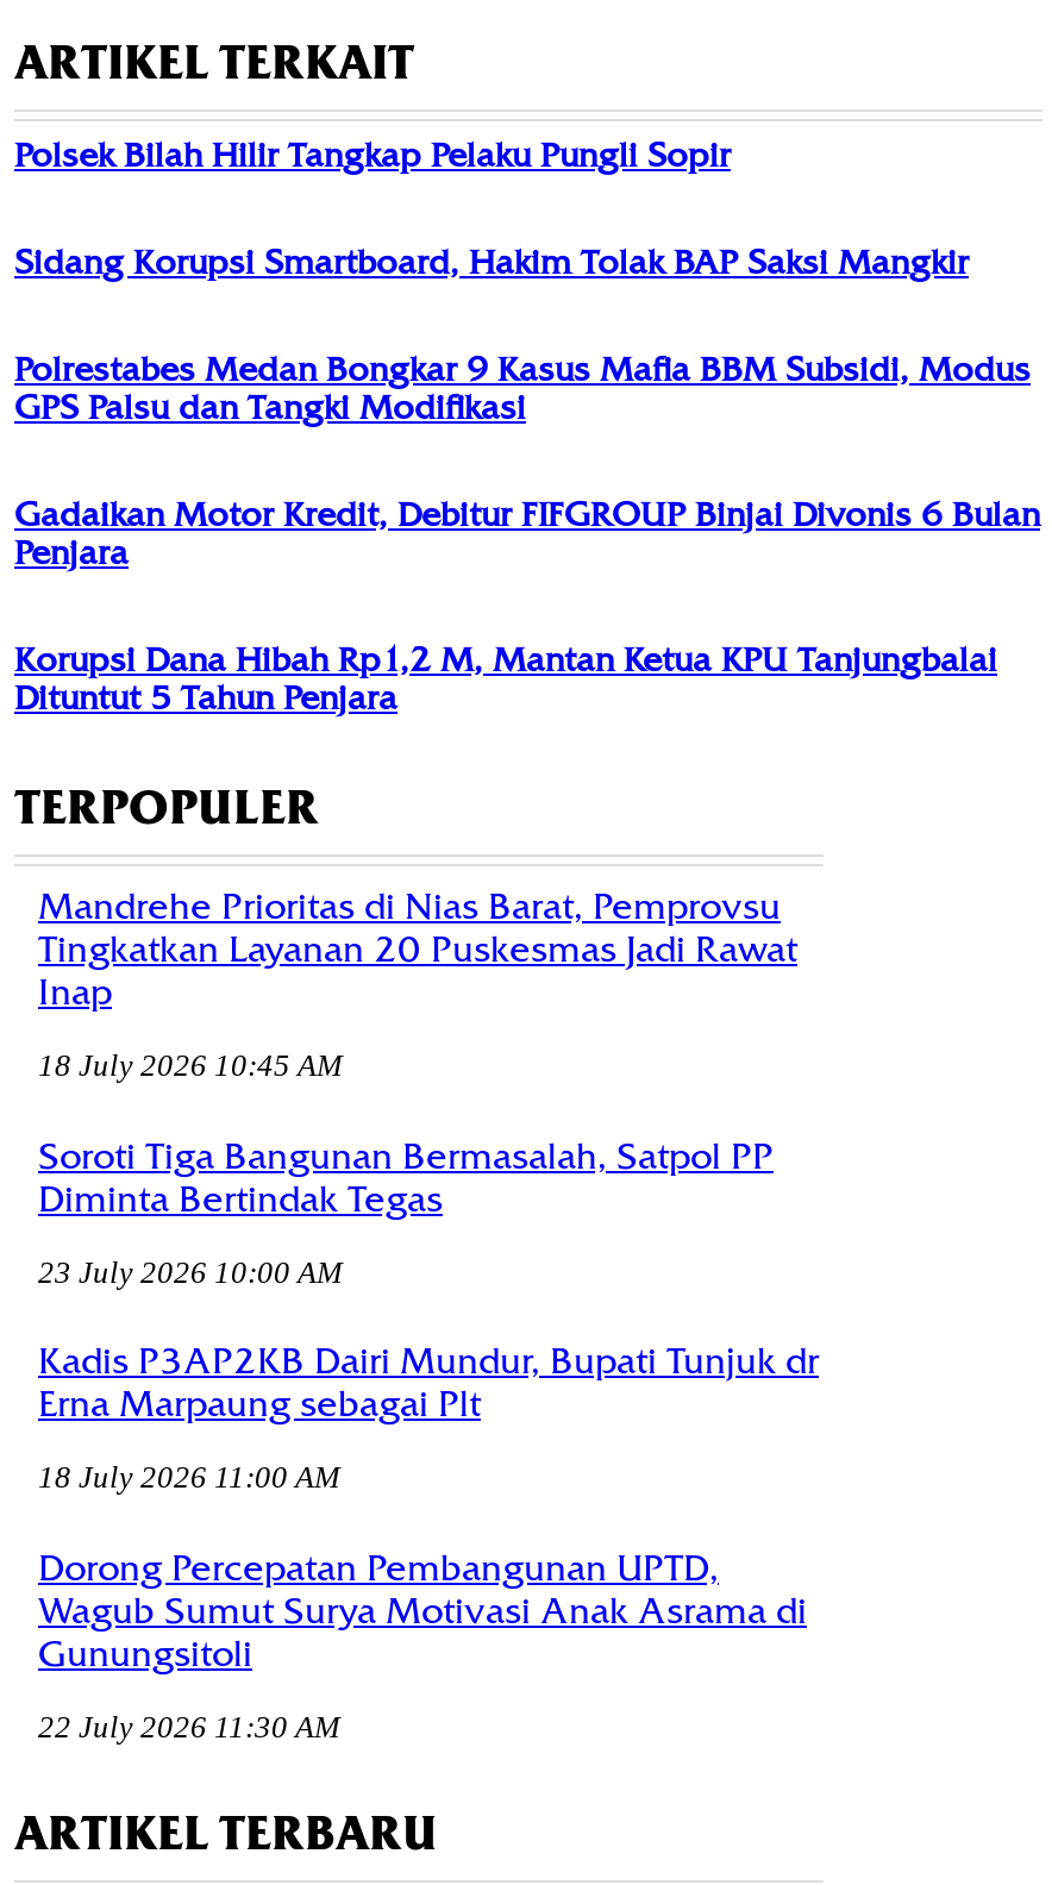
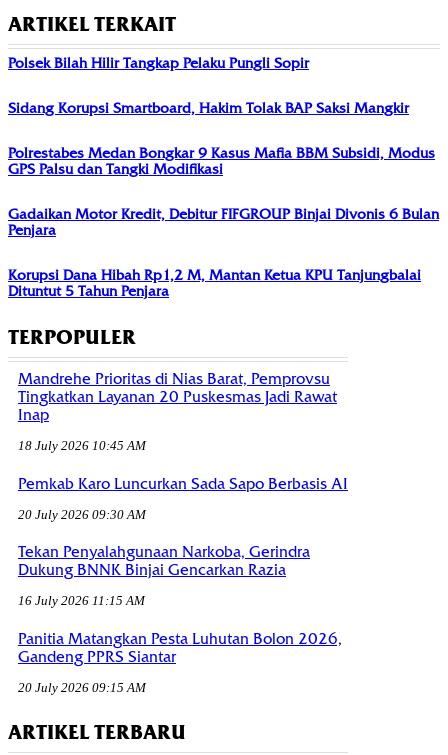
[38,1134,774,1220] Soroti Tiga Bangunan Bermasalah, Satpol PP | Diminta Bertindak Tegas -> [18,474,348,492] Pemkab Karo Luncurkan Sada Sapo Berbasis AI
[38,1253,343,1289] 23 July 2026 10:00 AM -> [18,506,146,521] 20 July 2026 09:30 AM
[38,1340,819,1426] Kadis P3AP2KB Dairi Mundur, Bupati Tunjuk dr | Erna Marpaung sebagai Plt -> [18,543,310,579] Tekan Penyalahgunaan Narkoba, Gerindra | Dukung BNNK Binjai Gencarkan Razia
[38,1459,340,1495] 18 July 2026 11:00 AM -> [18,593,145,608] 16 July 2026 11:15 AM
[38,1546,807,1674] Dorong Percepatan Pembangunan UPTD, | Wagub Sumut Surya Motivasi Anak Asrama di | Gunungsitoli -> [18,629,342,665] Panitia Matangkan Pesta Luhutan Bolon 2026, | Gandeng PPRS Siantar
[38,1708,340,1743] 22 July 2026 11:30 AM -> [18,679,146,694] 20 July 2026 09:15 AM

